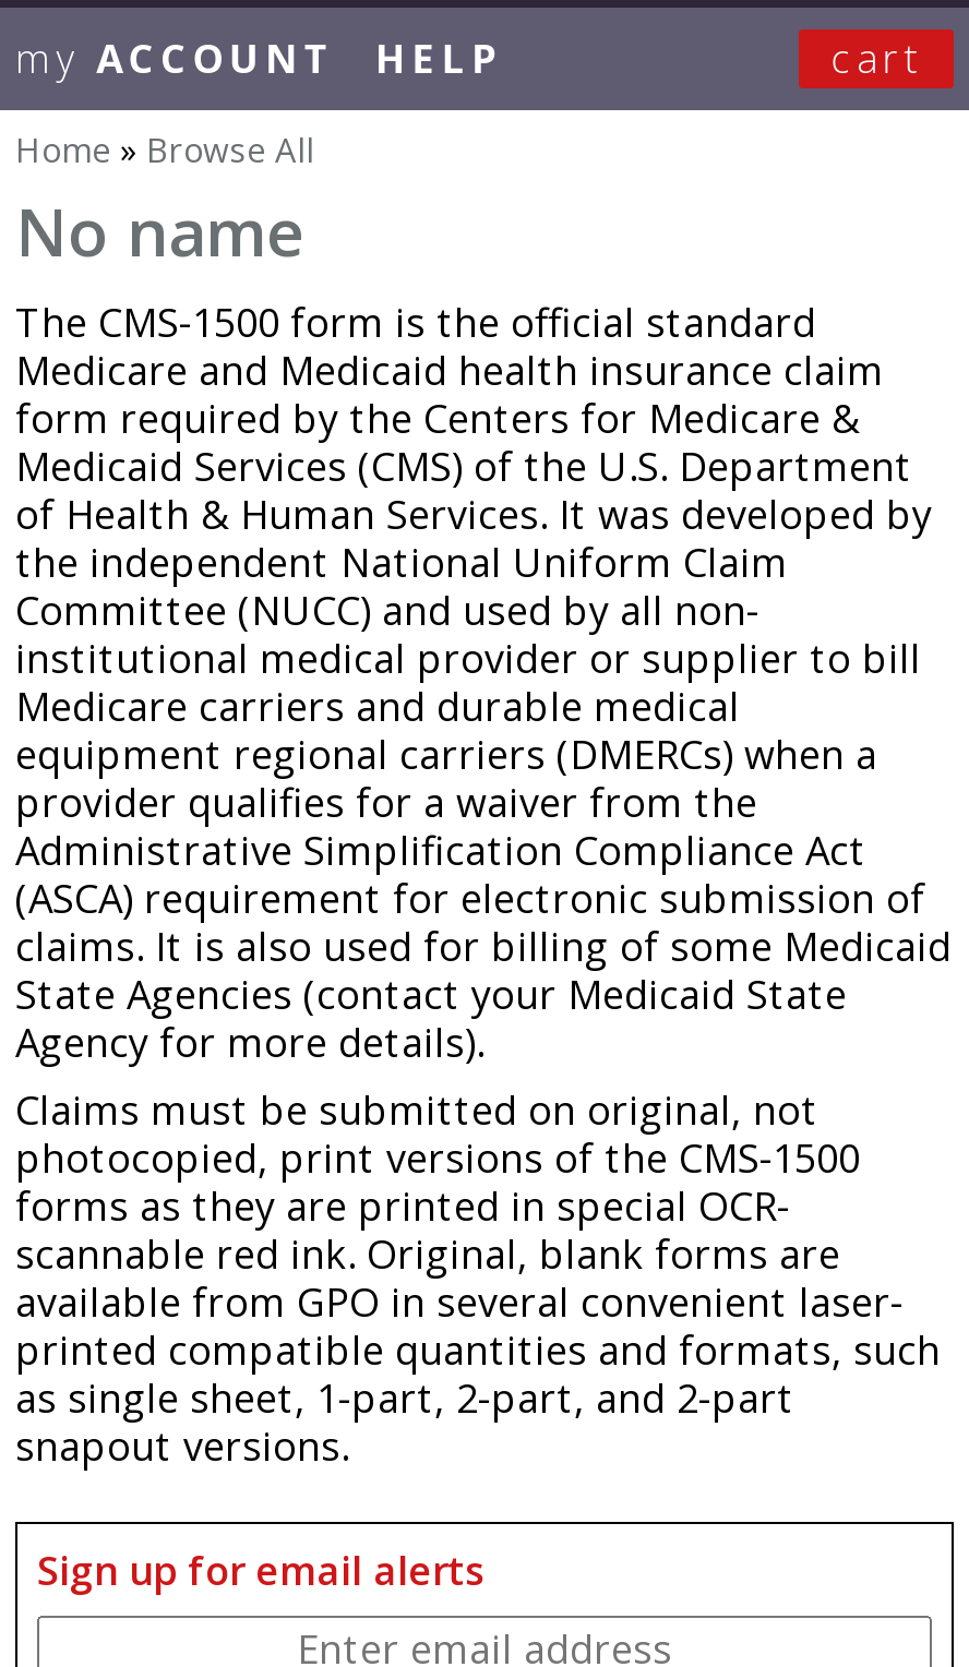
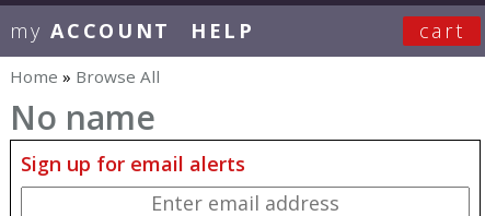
[15,295,952,1471] The CMS-1500 form is the official standard | Medicare and Medicaid health insurance claim | form required by the Centers for Medicare & | Medicaid Services (CMS) of the U.S. Department | of Health & Human Services. It was developed by | the independent National Uniform Claim | Committee (NUCC) and used by all non- | institutional medical provider or supplier to bill | Medicare carriers and durable medical | equipment regional carriers (DMERCs) when a | provider qualifies for a waiver from the | Administrative Simplification Compliance Act | (ASCA) requirement for electronic submission of | claims. It is also used for billing of some Medicaid | State Agencies (contact your Medicaid State | Agency for more details). | Claims must be submitted on original, not | photocopied, print versions of the CMS-1500 | forms as they are printed in special OCR- | scannable red ink. Original, blank forms are | available from GPO in several convenient laser- | printed compatible quantities and formats, such | as single sheet, 1-part, 2-part, and 2-part | snapout versions. -> none

